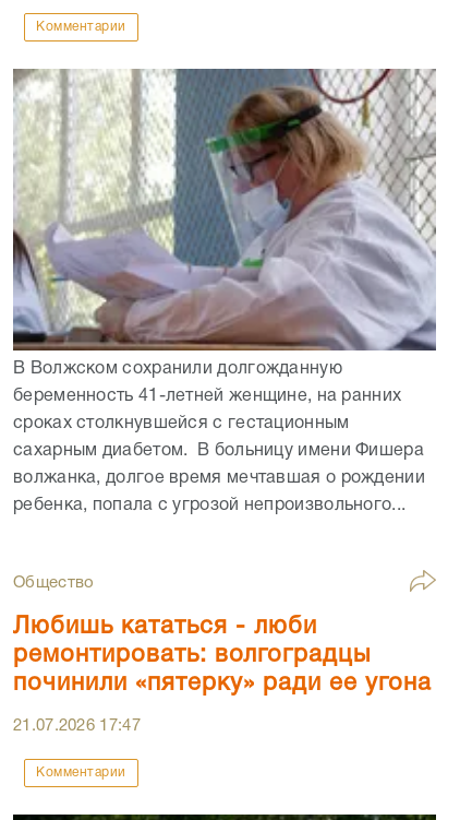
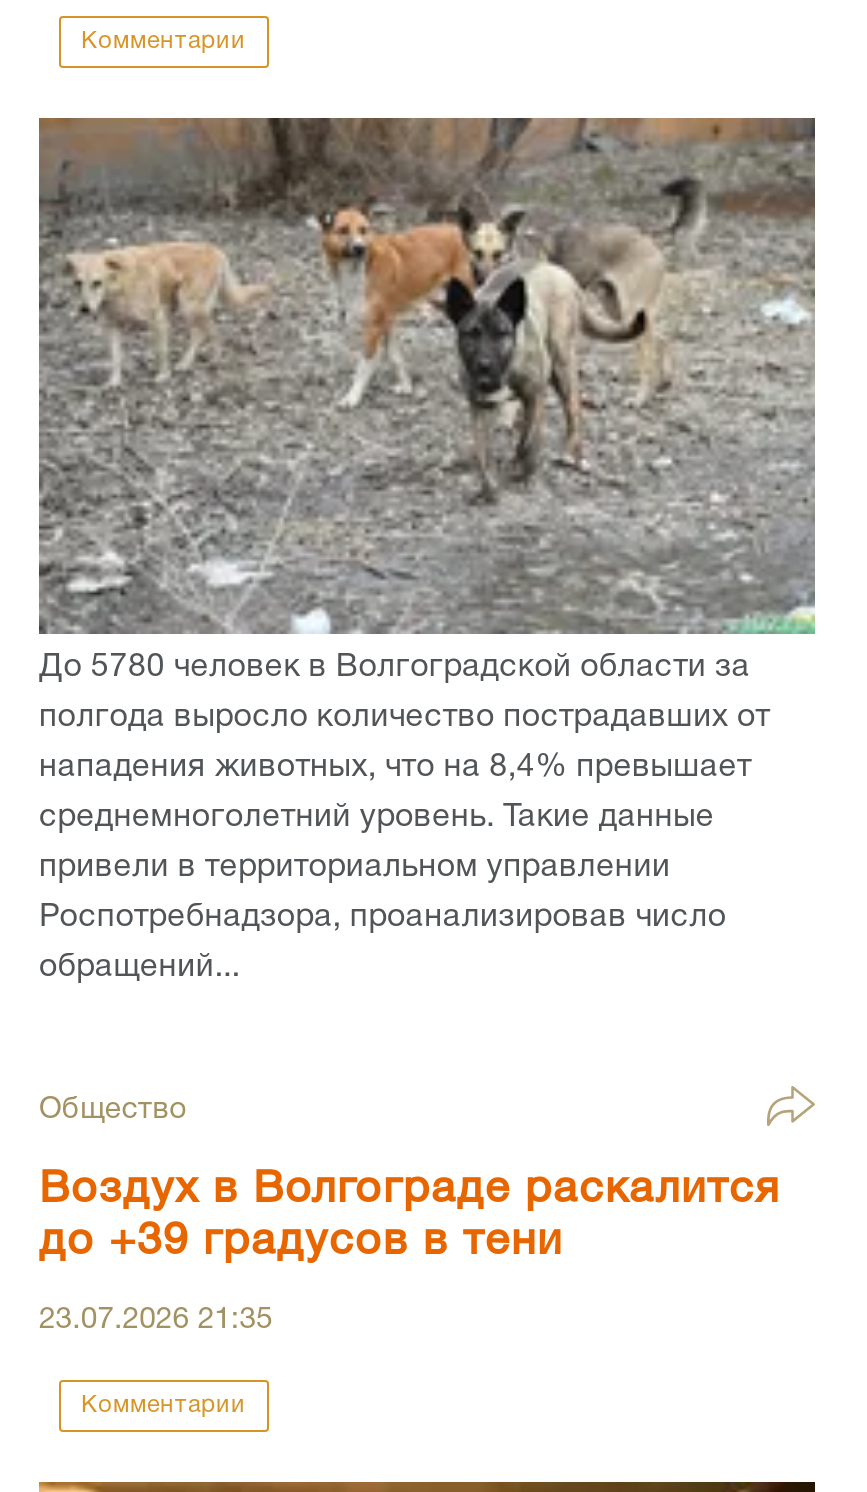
[13,69,437,514] [image] | В Волжском сохранили долгожданную | беременность 41-летней женщине, на ранних | сроках столкнувшейся с гестационным | сахарным диабетом. В больницу имени Фишера | волжанка, долгое время мечтавшая о рождении | ребенка, попала с угрозой непроизвольного... -> [39,116,817,983] [image] | До 5780 человек в Волгоградской области за | полгода выросло количество пострадавших от | нападения животных, что на 8,4% превышает | среднемноголетний уровень. Такие данные | привели в территориальном управлении | Роспотребнадзора, проанализировав число | обращений...
moved [13,576,94,591] -> [39,1097,188,1125]: Общество
[13,616,432,695] Любишь кататься - люби | ремонтировать: волгоградцы | починили «пятерку» ради ее угона -> [39,1171,781,1263] Воздух в Волгограде раскалится | до +39 градусов в тени
[13,719,140,734] 21.07.2026 17:47 -> [39,1307,273,1335] 23.07.2026 21:35

